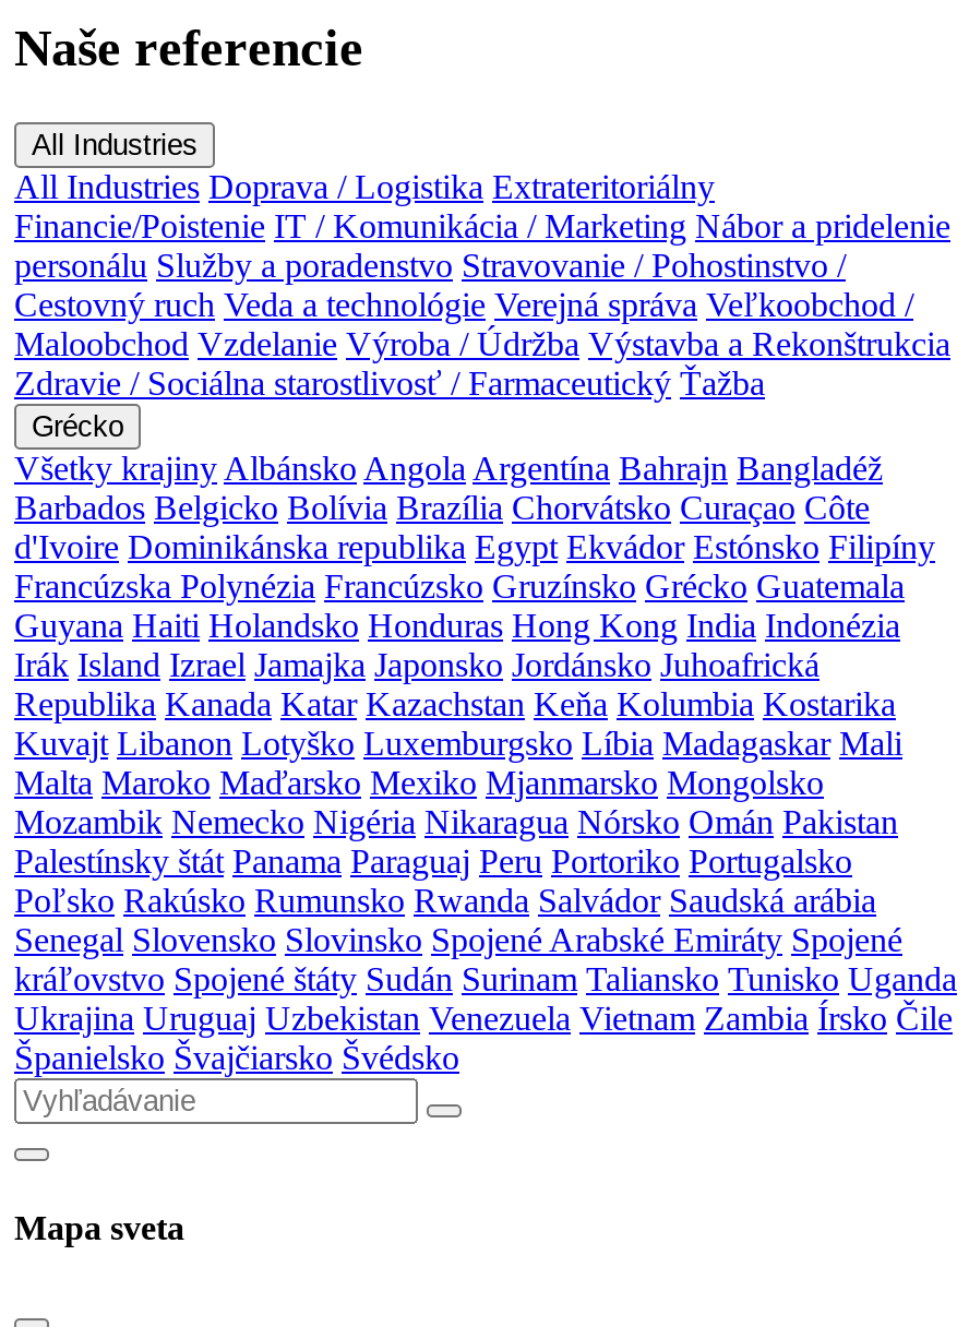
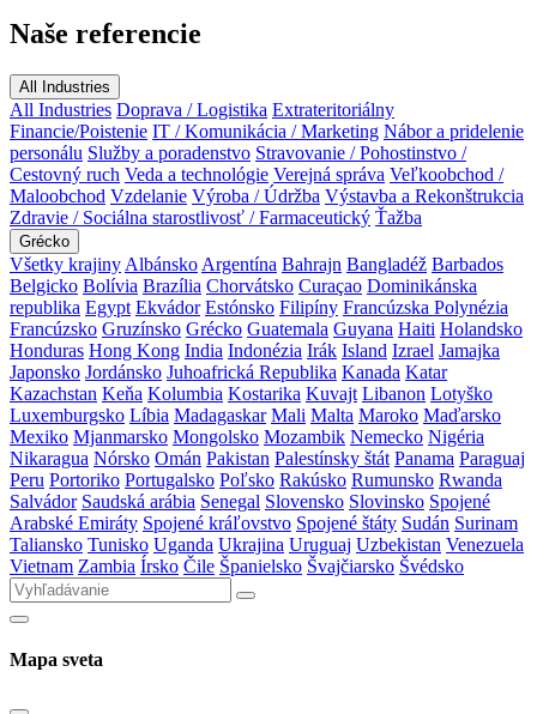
[14,449,957,1075] Všetky krajiny Albánsko Angola Argentína Bahrajn Bangladéž | Barbados Belgicko Bolívia Brazília Chorvátsko Curaçao Côte | d'Ivoire Dominikánska republika Egypt Ekvádor Estónsko Filipíny | Francúzska Polynézia Francúzsko Gruzínsko Grécko Guatemala | Guyana Haiti Holandsko Honduras Hong Kong India Indonézia | Irák Island Izrael Jamajka Japonsko Jordánsko Juhoafrická | Republika Kanada Katar Kazachstan Keňa Kolumbia Kostarika | Kuvajt Libanon Lotyško Luxemburgsko Líbia Madagaskar Mali | Malta Maroko Maďarsko Mexiko Mjanmarsko Mongolsko | Mozambik Nemecko Nigéria Nikaragua Nórsko Omán Pakistan | Palestínsky štát Panama Paraguaj Peru Portoriko Portugalsko | Poľsko Rakúsko Rumunsko Rwanda Salvádor Saudská arábia | Senegal Slovensko Slovinsko Spojené Arabské Emiráty Spojené | kráľovstvo Spojené štáty Sudán Surinam Taliansko Tunisko Uganda | Ukrajina Uruguaj Uzbekistan Venezuela Vietnam Zambia Írsko Čile | Španielsko Švajčiarsko Švédsko -> [10,253,525,576] Všetky krajiny Albánsko Argentína Bahrajn Bangladéž Barbados | Belgicko Bolívia Brazília Chorvátsko Curaçao Dominikánska | republika Egypt Ekvádor Estónsko Filipíny Francúzska Polynézia | Francúzsko Gruzínsko Grécko Guatemala Guyana Haiti Holandsko | Honduras Hong Kong India Indonézia Irák Island Izrael Jamajka | Japonsko Jordánsko Juhoafrická Republika Kanada Katar | Kazachstan Keňa Kolumbia Kostarika Kuvajt Libanon Lotyško | Luxemburgsko Líbia Madagaskar Mali Malta Maroko Maďarsko | Mexiko Mjanmarsko Mongolsko Mozambik Nemecko Nigéria | Nikaragua Nórsko Omán Pakistan Palestínsky štát Panama Paraguaj | Peru Portoriko Portugalsko Poľsko Rakúsko Rumunsko Rwanda | Salvádor Saudská arábia Senegal Slovensko Slovinsko Spojené | Arabské Emiráty Spojené kráľovstvo Spojené štáty Sudán Surinam | Taliansko Tunisko Uganda Ukrajina Uruguaj Uzbekistan Venezuela | Vietnam Zambia Írsko Čile Španielsko Švajčiarsko Švédsko

